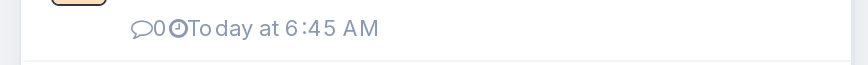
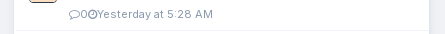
[187,14,379,42] Today at 6:45 AM -> [97,7,213,21] Yesterday at 5:28 AM

